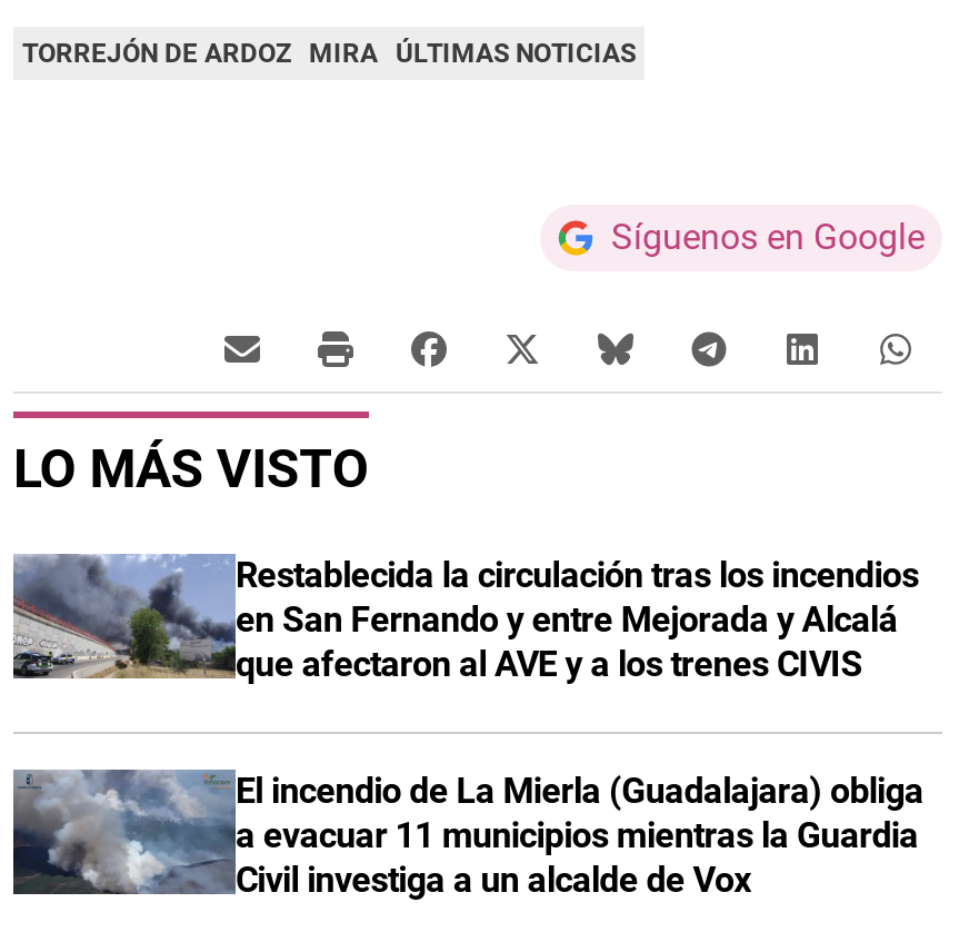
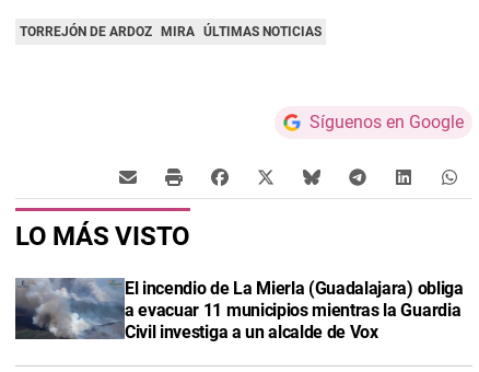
[11,553,919,684] [image] | Restablecida la circulación tras los incendios | en San Fernando y entre Mejorada y Alcalá | que afectaron al AVE y a los trenes CIVIS -> none

